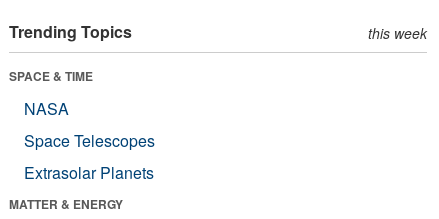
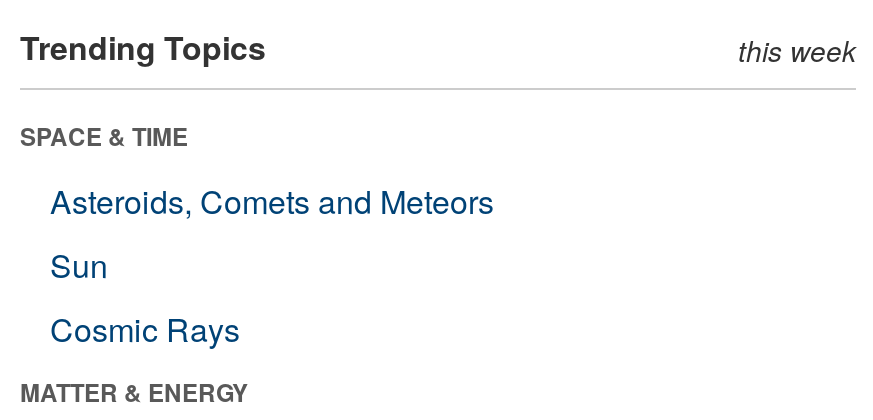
[24,97,155,184] NASA | Space Telescopes | Extrasolar Planets -> [50,178,494,352] Asteroids, Comets and Meteors | Sun | Cosmic Rays

